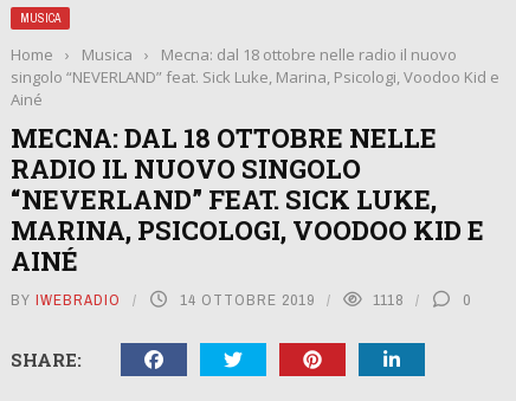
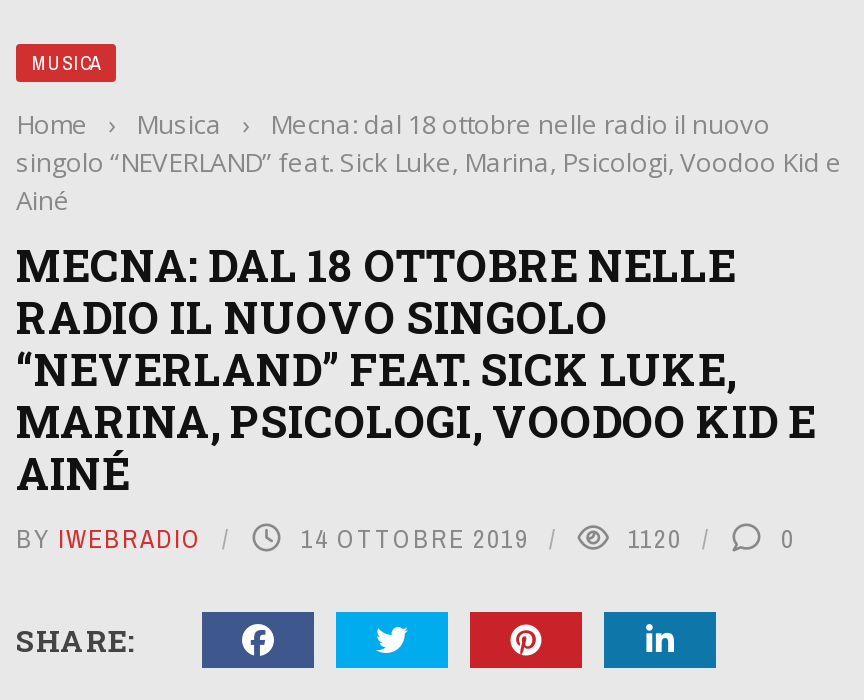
[373,290,404,310] 1118 -> [628,522,682,556] 1120

